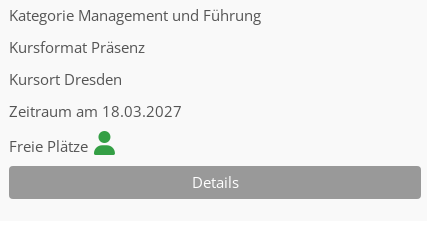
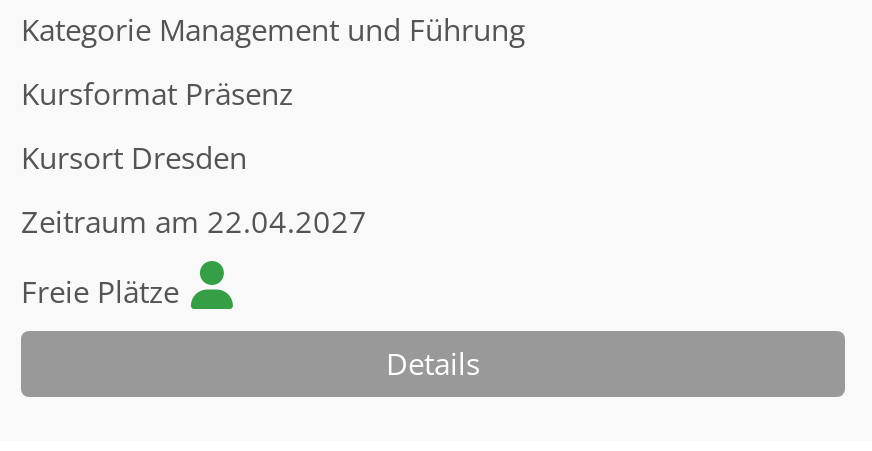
[9,101,182,121] Zeitraum am 18.03.2027 -> [21,201,367,241] Zeitraum am 22.04.2027

